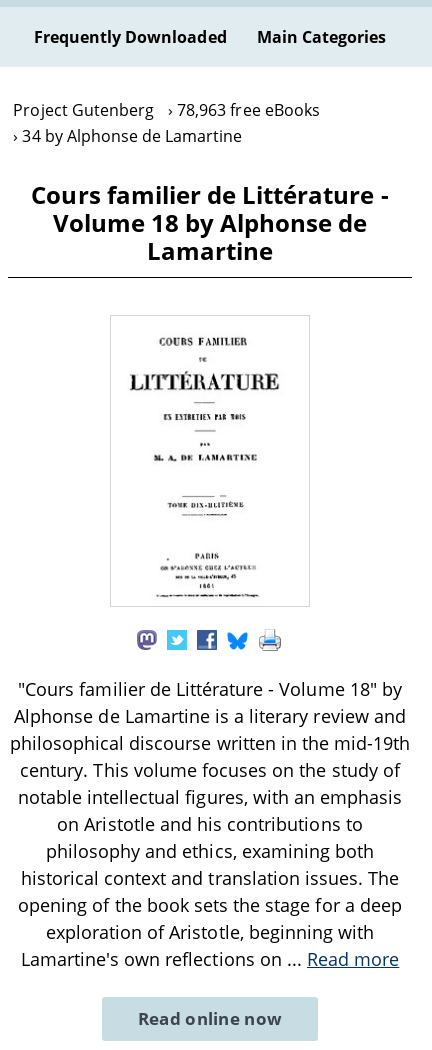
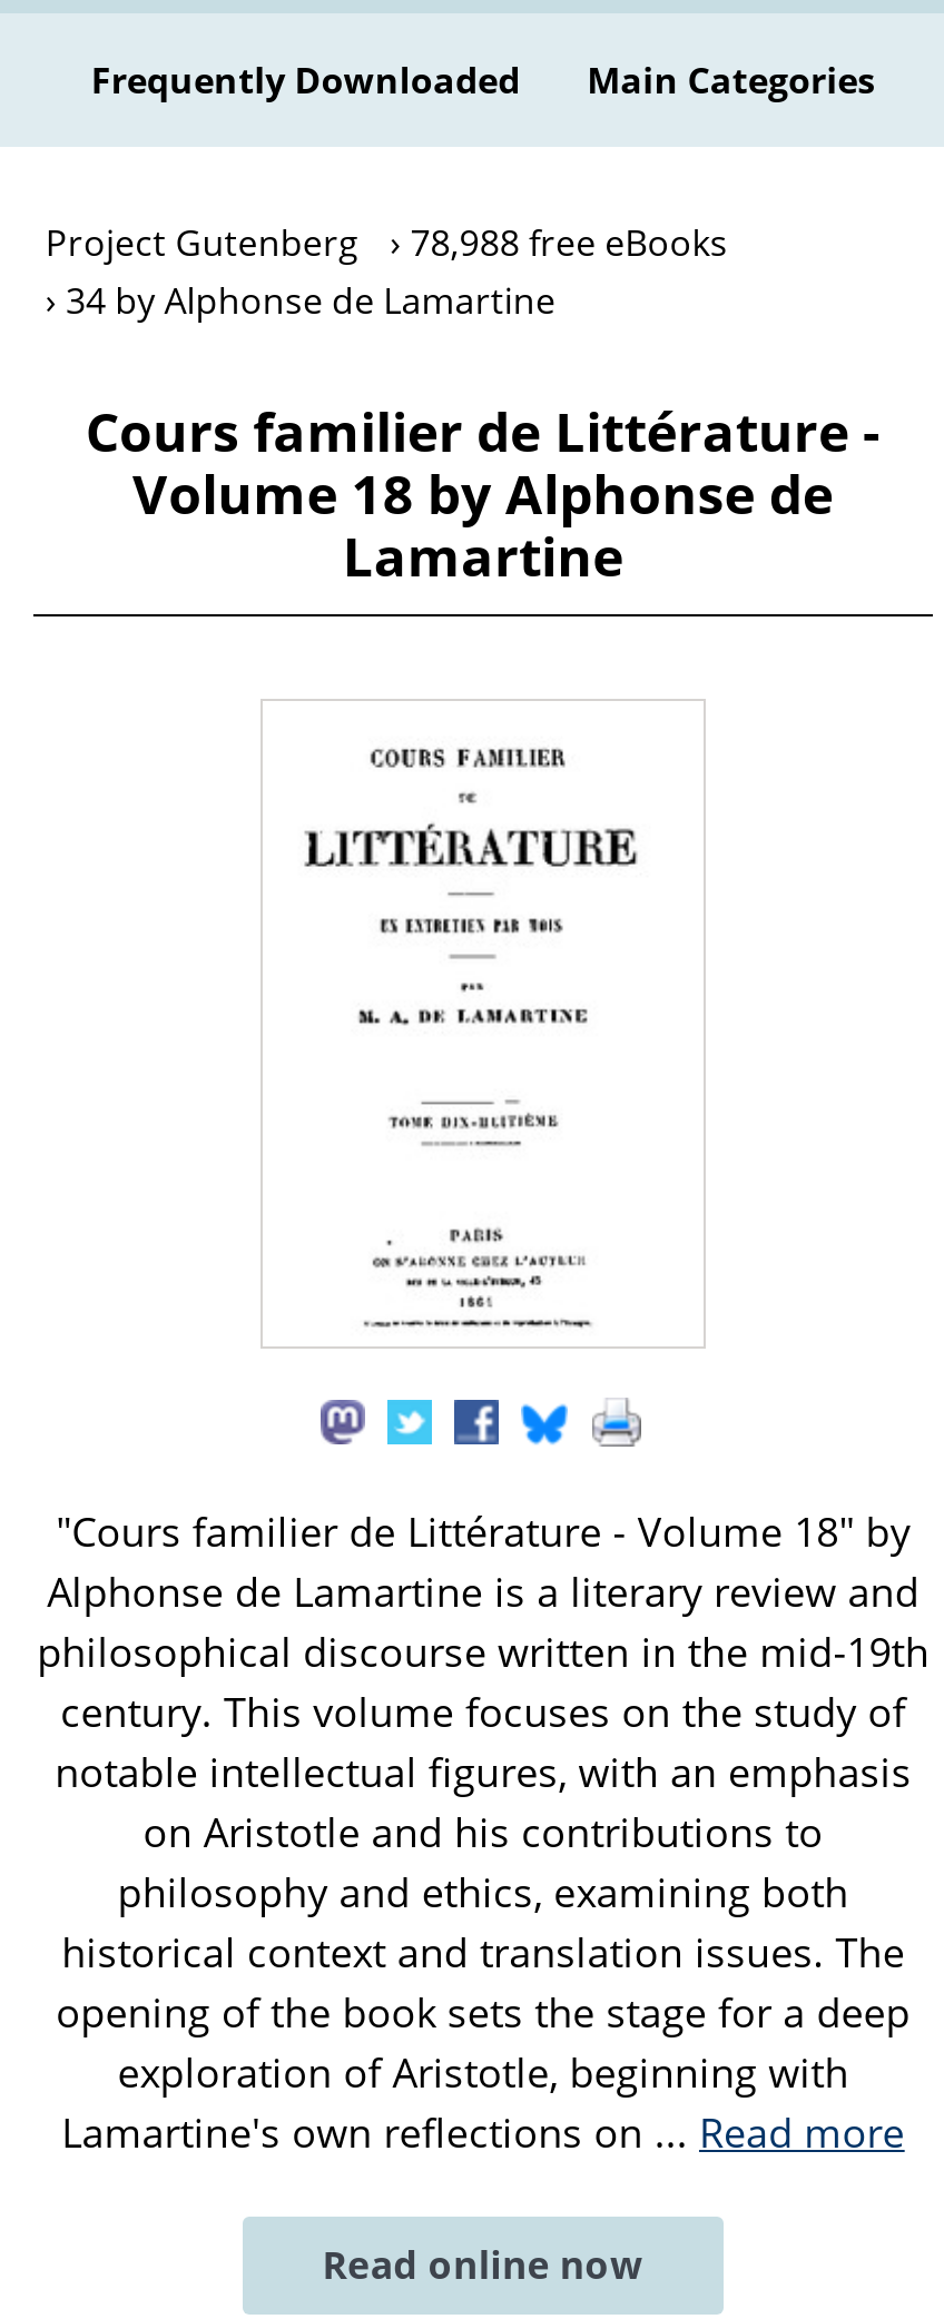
[13,99,320,121] Project Gutenberg 78,963 free eBooks -> [45,218,728,267] Project Gutenberg 78,988 free eBooks

